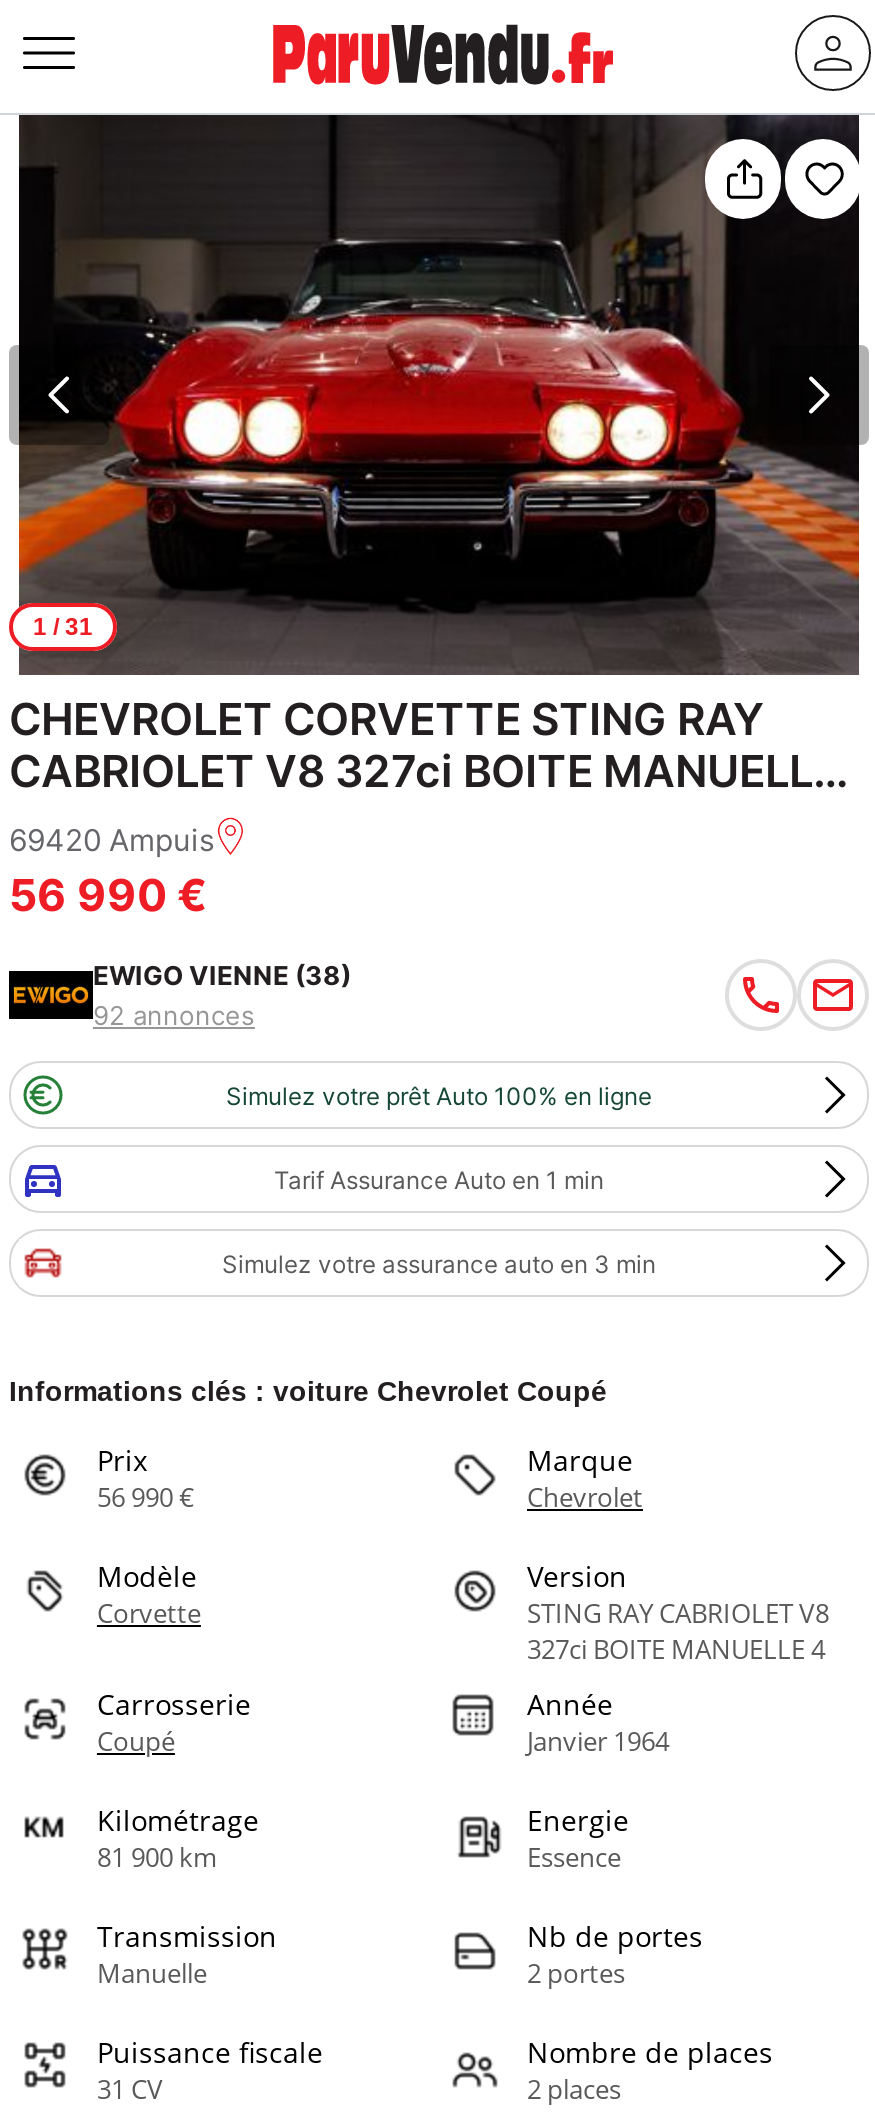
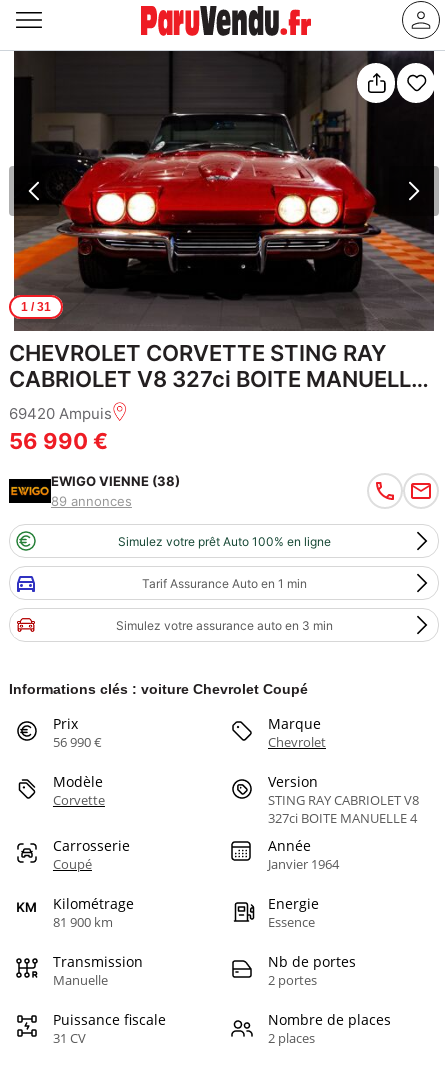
[93,1000,255,1032] 92 annonces -> [51,493,132,509] 89 annonces

